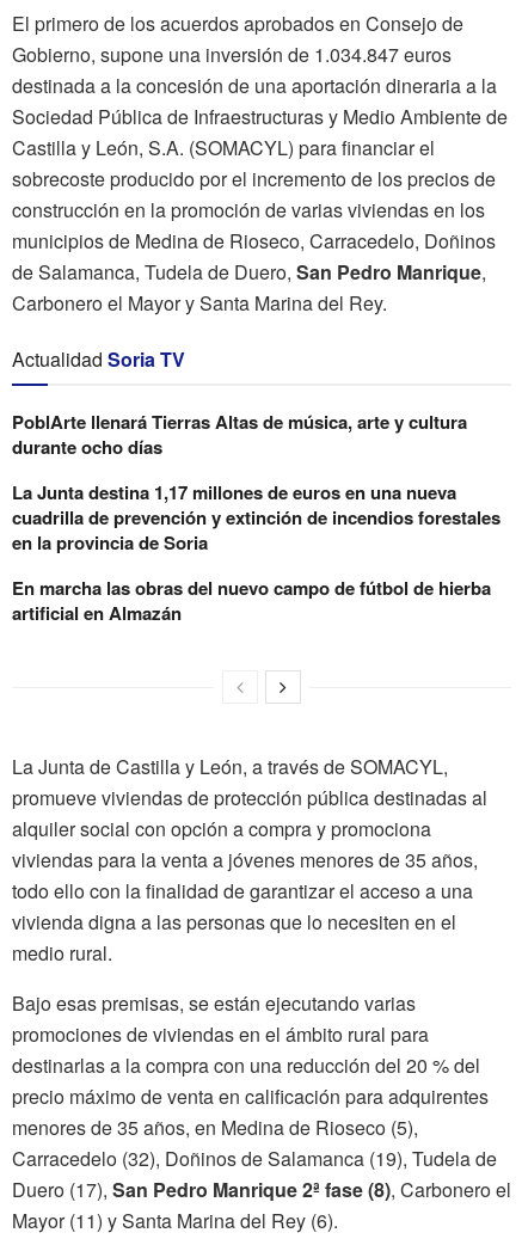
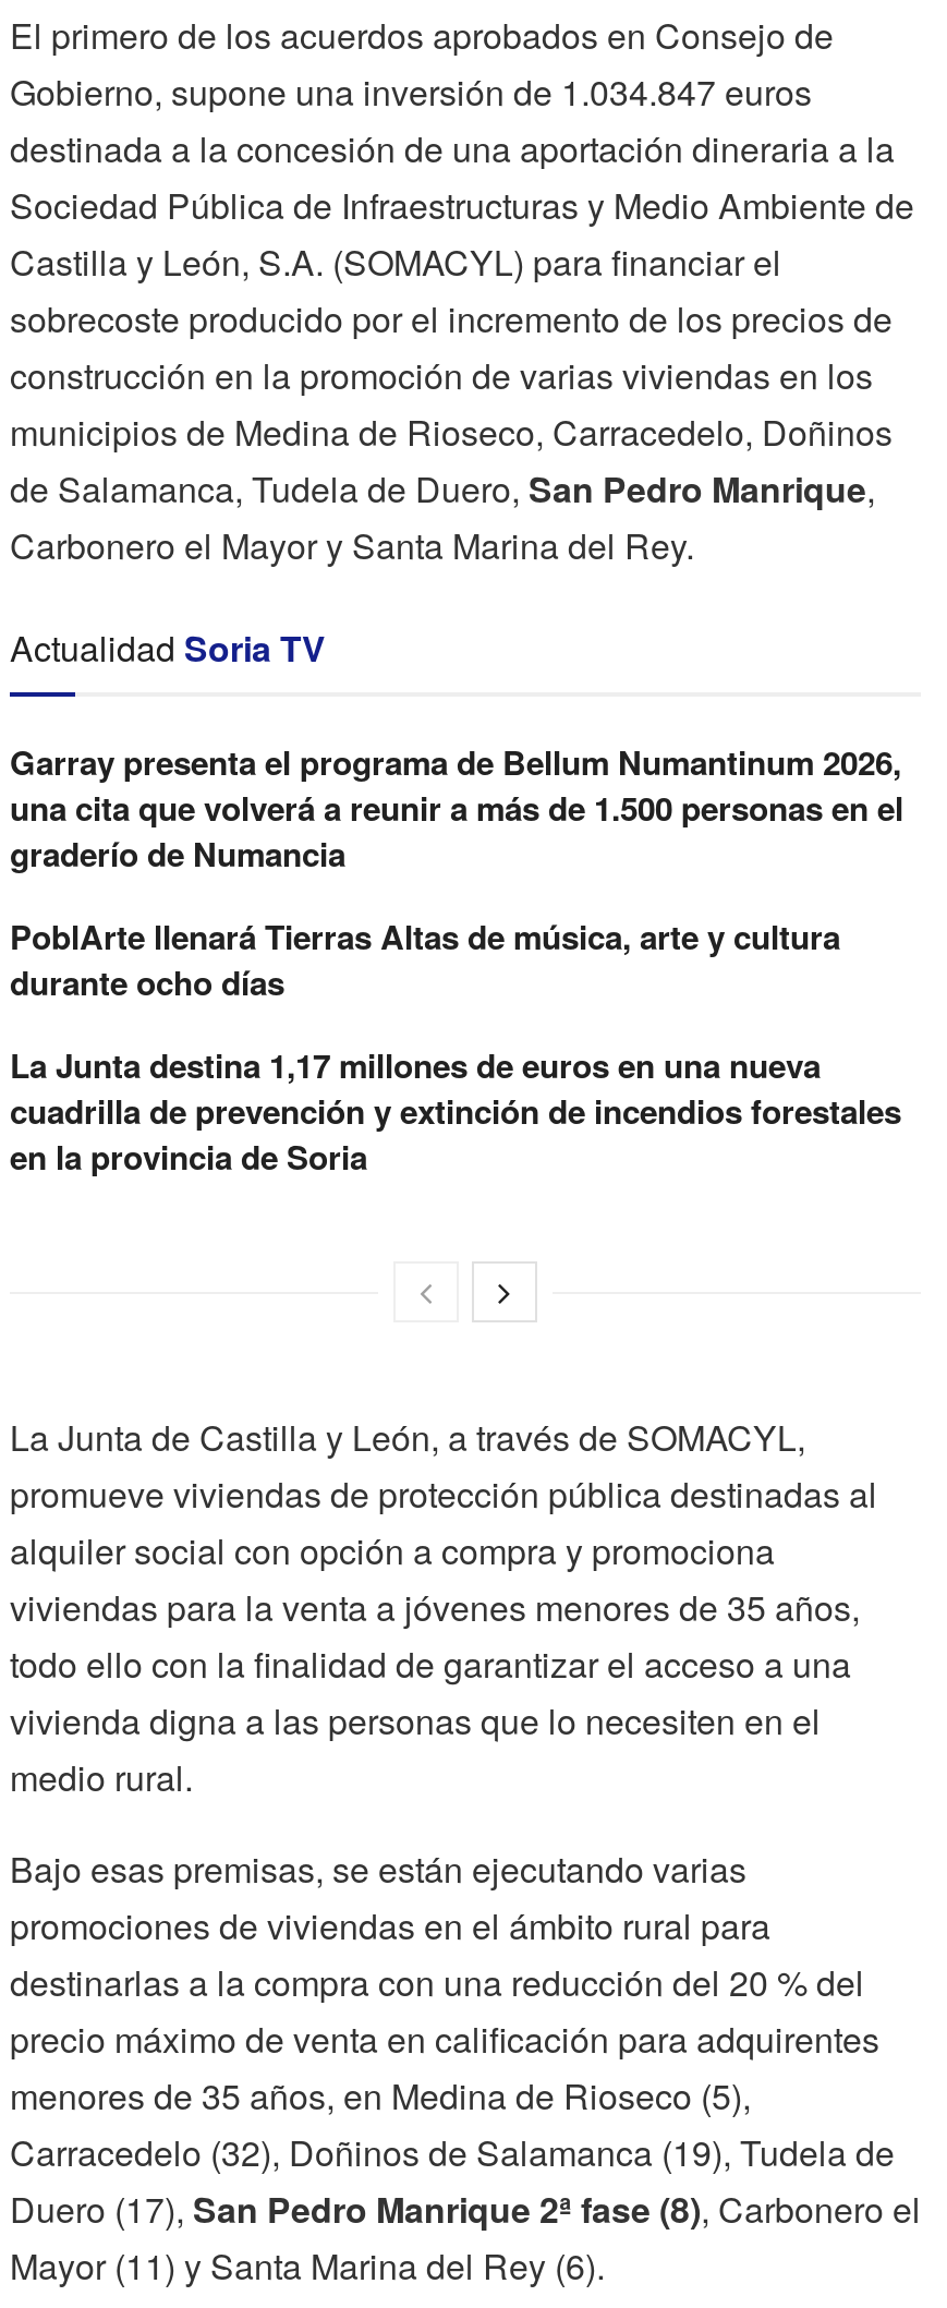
none -> [10,739,903,878] Garray presenta el programa de Bellum Numantinum 2026, | una cita que volverá a reunir a más de 1.500 personas en el | graderío de Numancia
moved [12,409,500,556] -> [10,913,901,1181]: PoblArte llenará Tierras Altas de música, arte y cultura | durante ocho días | La Junta destina 1,17 millones de euros en una nueva | cuadrilla de prevención y extinción de incendios forestales | en la provincia de Soria
[12,575,491,626] En marcha las obras del nuevo campo de fútbol de hierba | artificial en Almazán -> none

